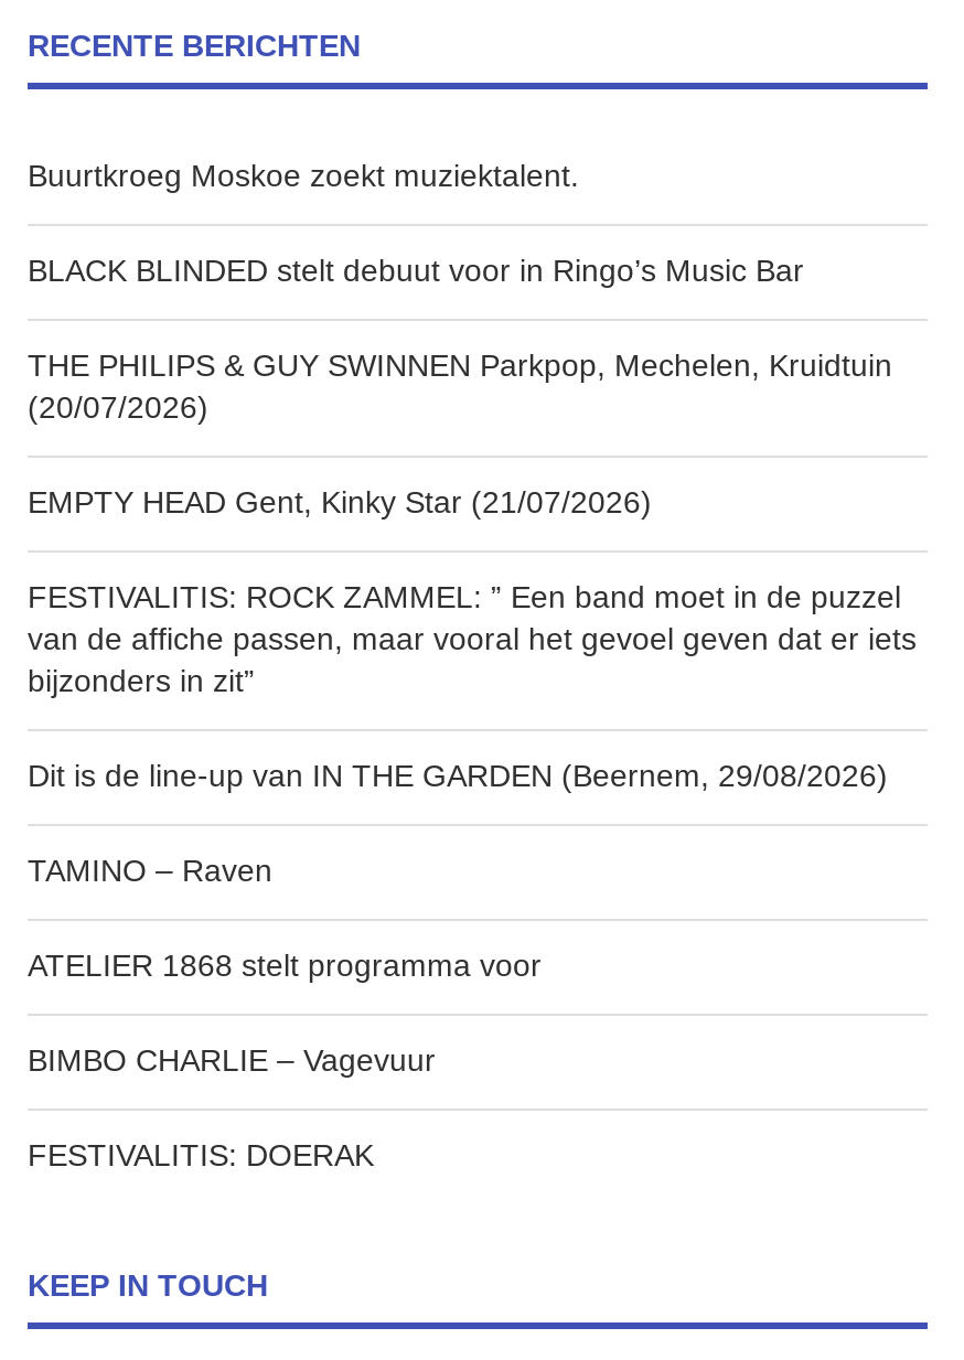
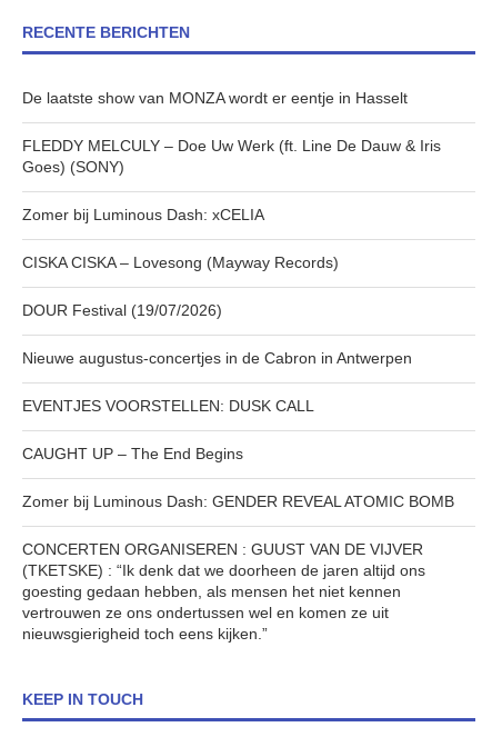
[28,159,579,194] Buurtkroeg Moskoe zoekt muziektalent. -> [22,89,408,107] De laatste show van MONZA wordt er eentje in Hasselt
[28,253,804,289] BLACK BLINDED stelt debuut voor in Ringo’s Music Bar -> [22,137,441,176] FLEDDY MELCULY – Doe Uw Werk (ft. Line De Dauw & Iris | Goes) (SONY)
[28,348,892,426] THE PHILIPS & GUY SWINNEN Parkpop, Mechelen, Kruidtuin | (20/07/2026) -> [22,206,264,224] Zomer bij Luminous Dash: xCELIA
[28,485,652,520] EMPTY HEAD Gent, Kinky Star (21/07/2026) -> [22,254,339,272] CISKA CISKA – Lovesong (Mayway Records)
[28,580,917,699] FESTIVALITIS: ROCK ZAMMEL: ” Een band moet in de puzzel | van de affiche passen, maar vooral het gevoel geven dat er iets | bijzonders in zit” -> [22,302,222,319] DOUR Festival (19/07/2026)
[28,759,888,794] Dit is de line-up van IN THE GARDEN (Beernem, 29/08/2026) -> [22,349,412,367] Nieuwe augustus-concertjes in de Cabron in Antwerpen
[28,854,272,889] TAMINO – Raven -> [22,397,314,415] EVENTJES VOORSTELLEN: DUSK CALL
[28,948,542,984] ATELIER 1868 stelt programma voor -> [22,445,243,463] CAUGHT UP – The End Begins
[28,1043,436,1079] BIMBO CHARLIE – Vagevuur -> [22,493,454,511] Zomer bij Luminous Dash: GENDER REVEAL ATOMIC BOMB
[28,1138,374,1173] FESTIVALITIS: DOERAK -> [22,541,425,643] CONCERTEN ORGANISEREN : GUUST VAN DE VIJVER | (TKETSKE) : “Ik denk dat we doorheen de jaren altijd ons | goesting gedaan hebben, als mensen het niet kennen | vertrouwen ze ons ondertussen wel en komen ze uit | nieuwsgierigheid toch eens kijken.”

